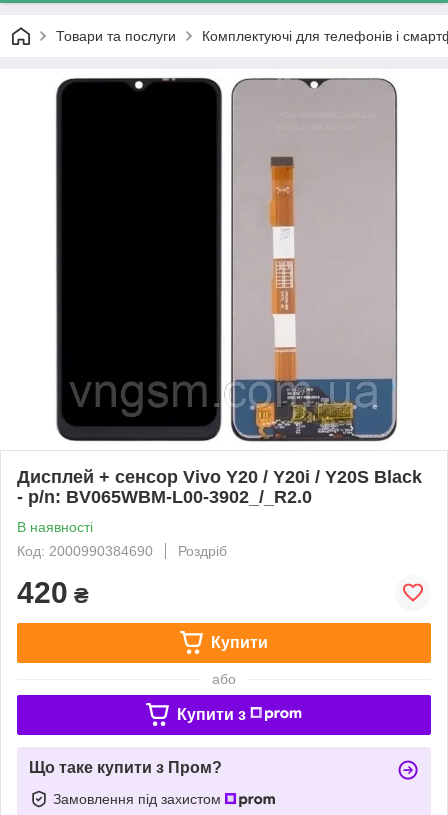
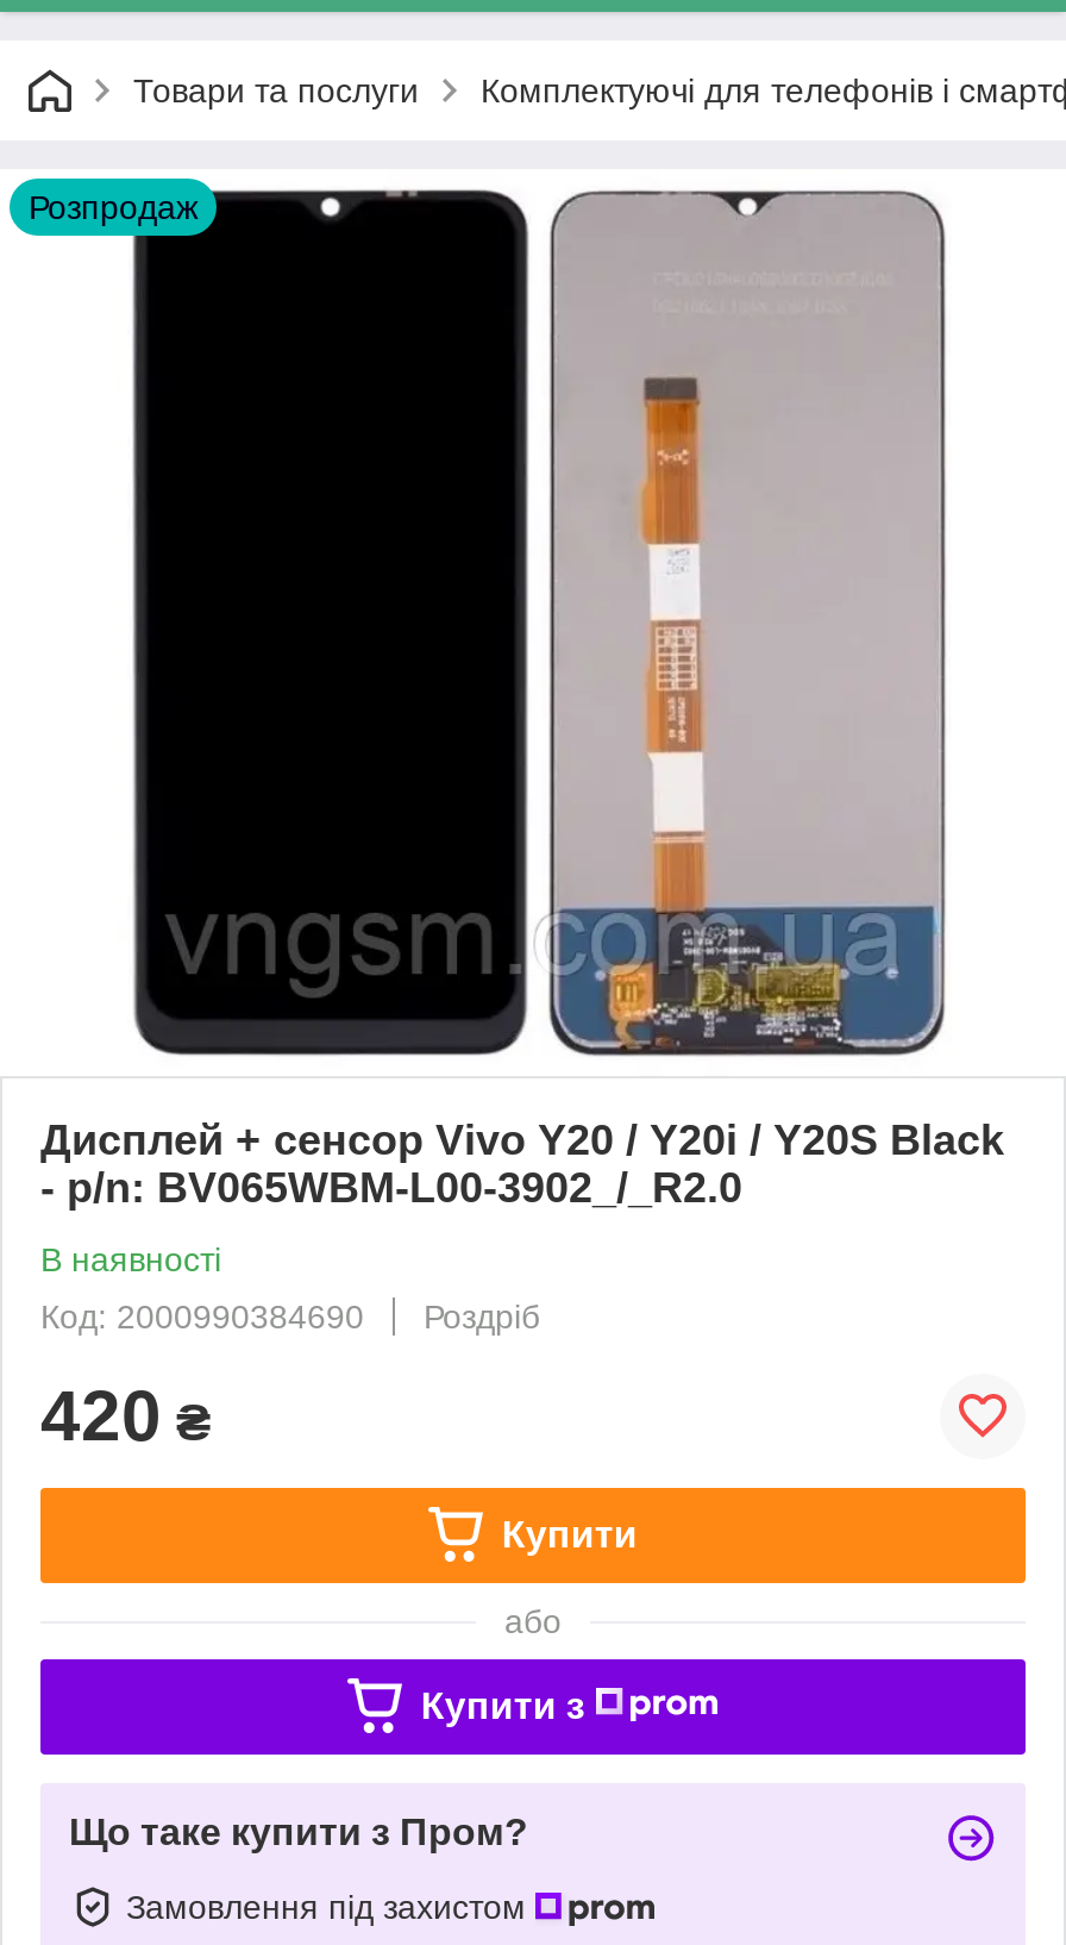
none -> [29,188,197,226] Розпродаж

